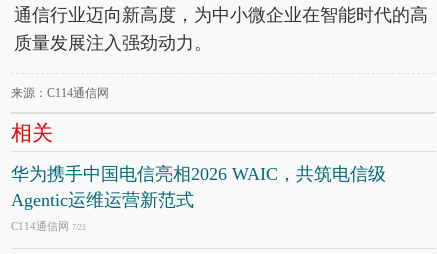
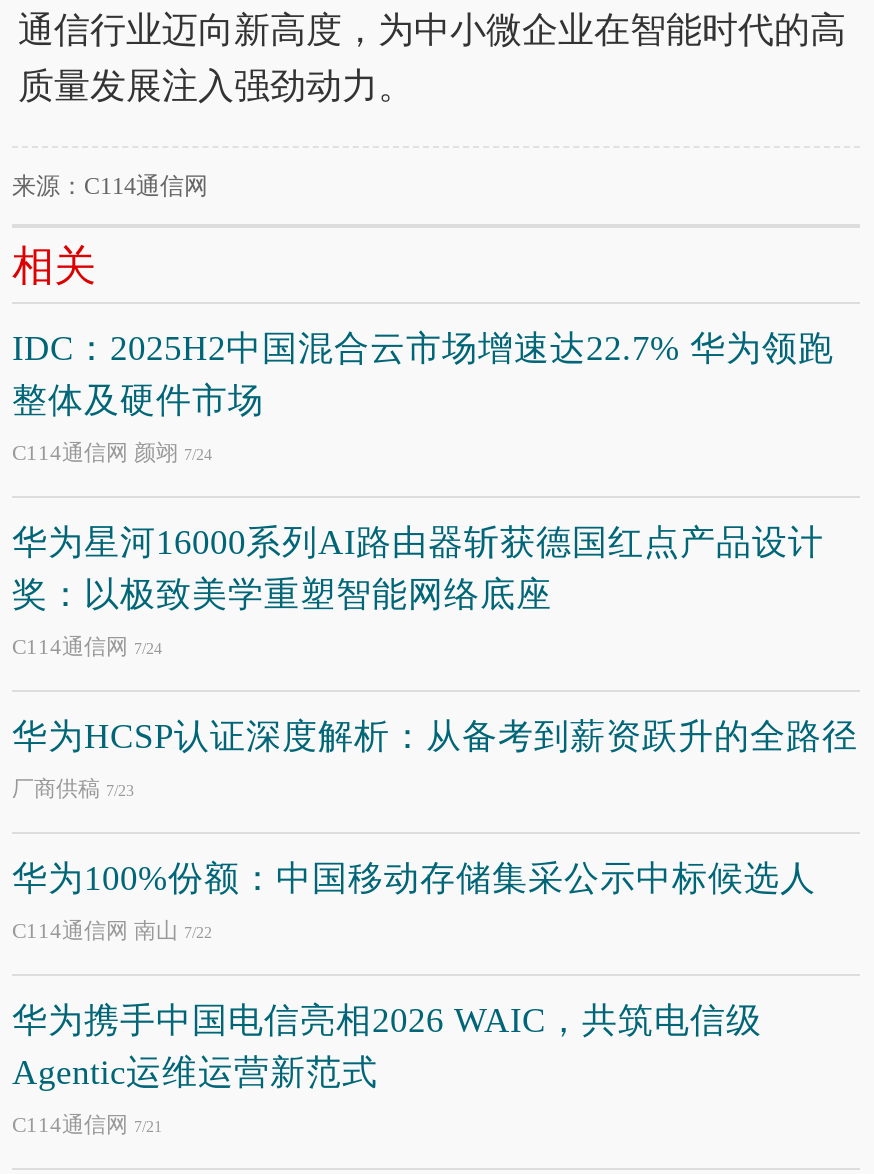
none -> [12,328,858,942] IDC：2025H2中国混合云市场增速达22.7% 华为领跑 | 整体及硬件市场 | C114通信网 颜翊7/24 | 华为星河16000系列AI路由器斩获德国红点产品设计 | 奖：以极致美学重塑智能网络底座 | C114通信网7/24 | 华为HCSP认证深度解析：从备考到薪资跃升的全路径 | 厂商供稿7/23 | 华为100%份额：中国移动存储集采公示中标候选人 | C114通信网 南山7/22

